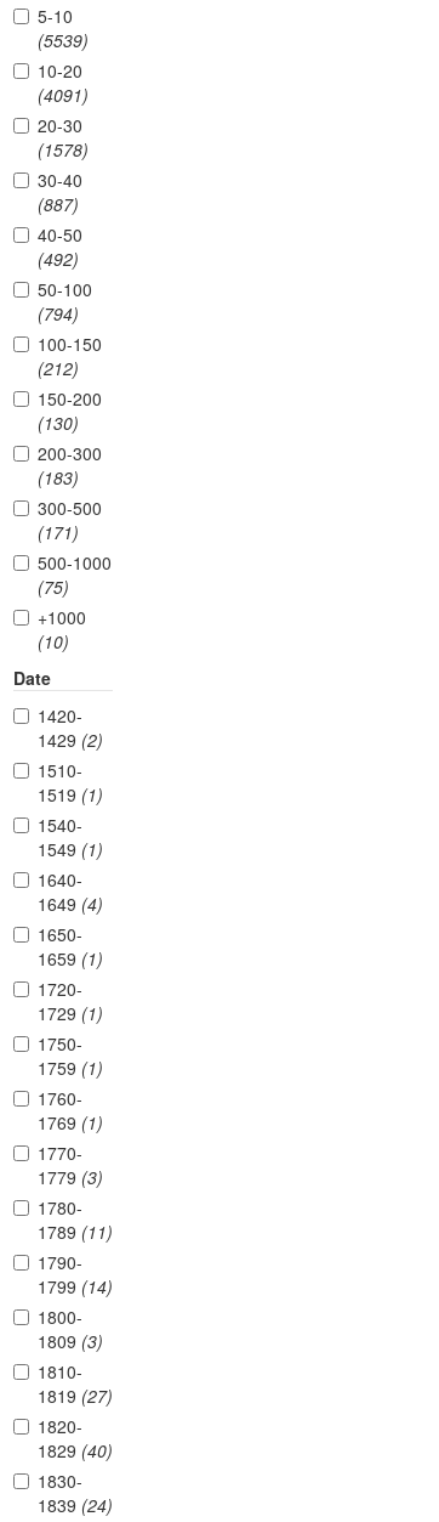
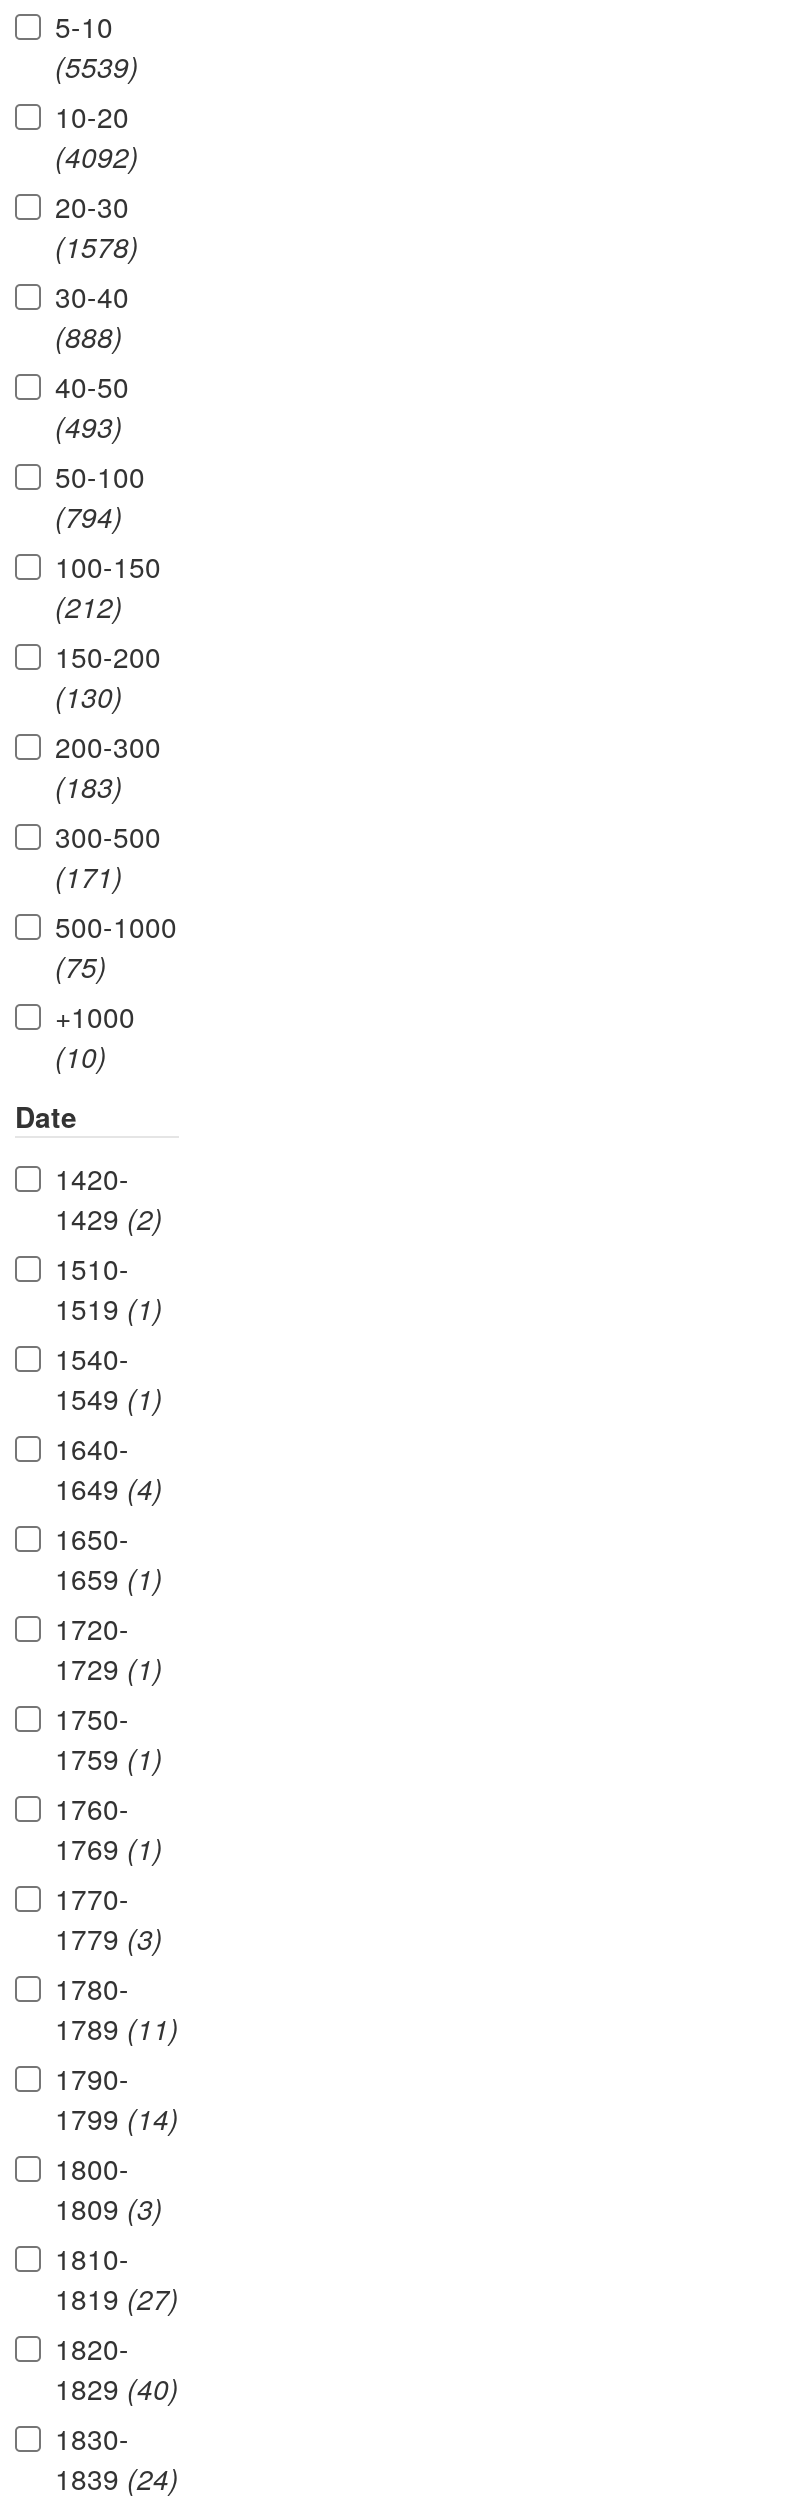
[38,83,89,107] (4091) -> [55,136,139,176] (4092)
[38,192,79,216] (887) -> [55,316,123,356] (888)
[38,247,79,271] (492) -> [55,406,123,446] (493)

